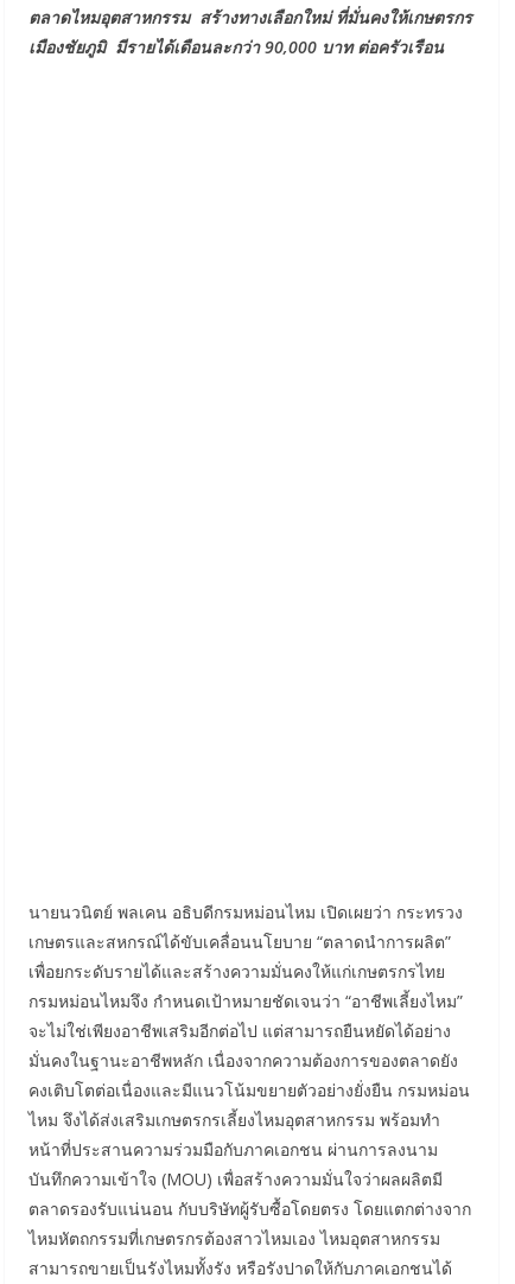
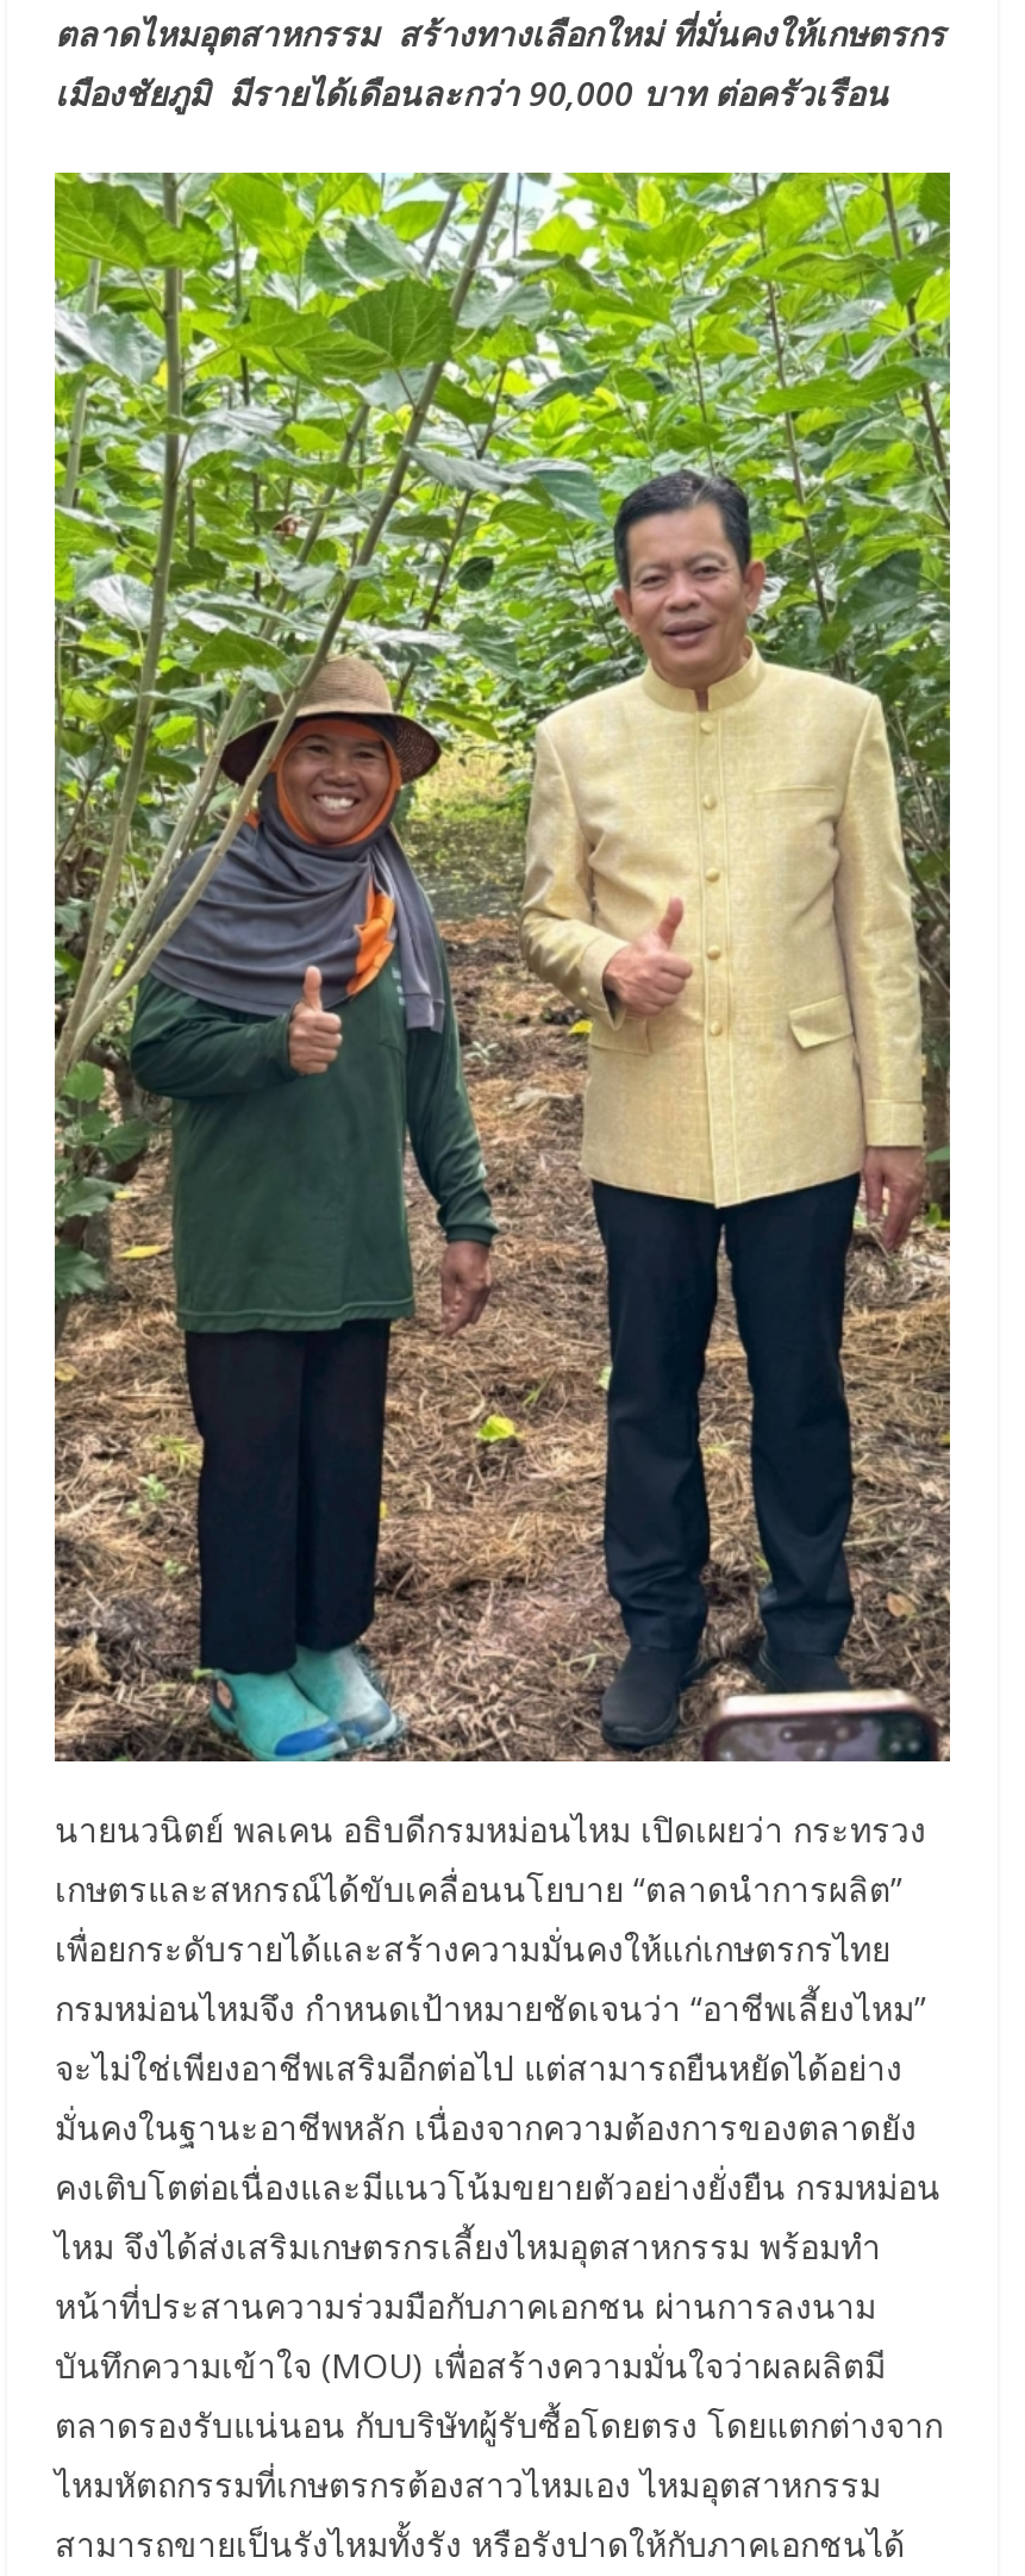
none -> [52,170,952,1764] [image]

